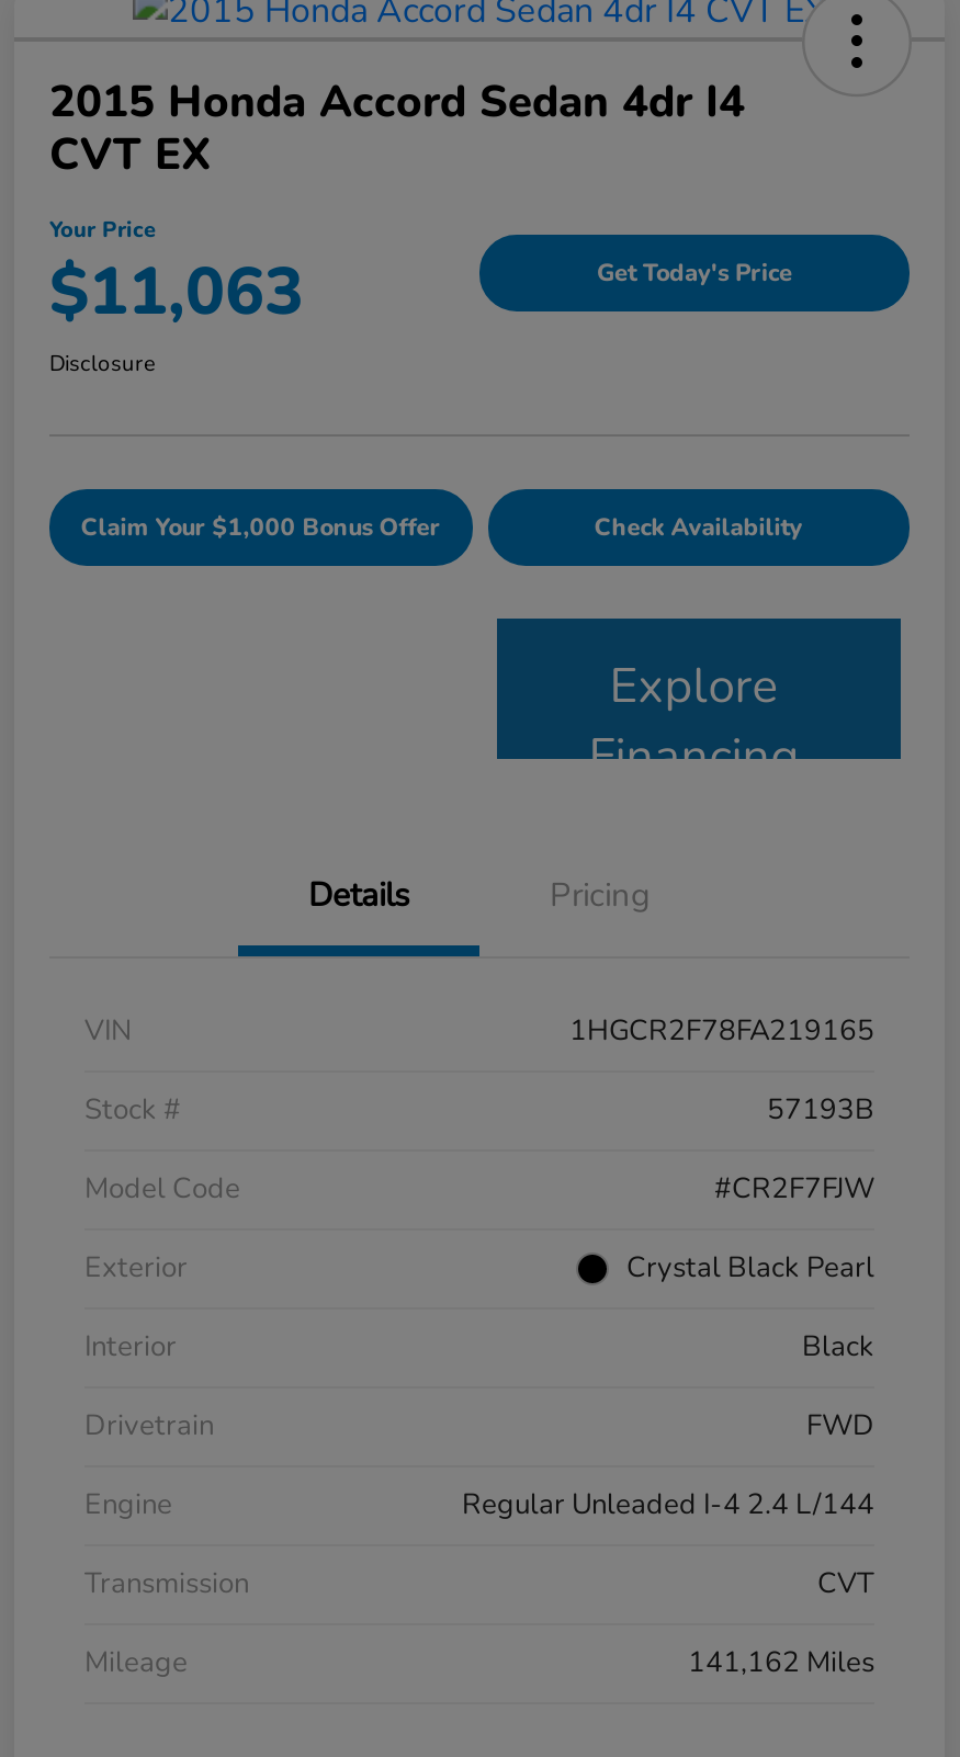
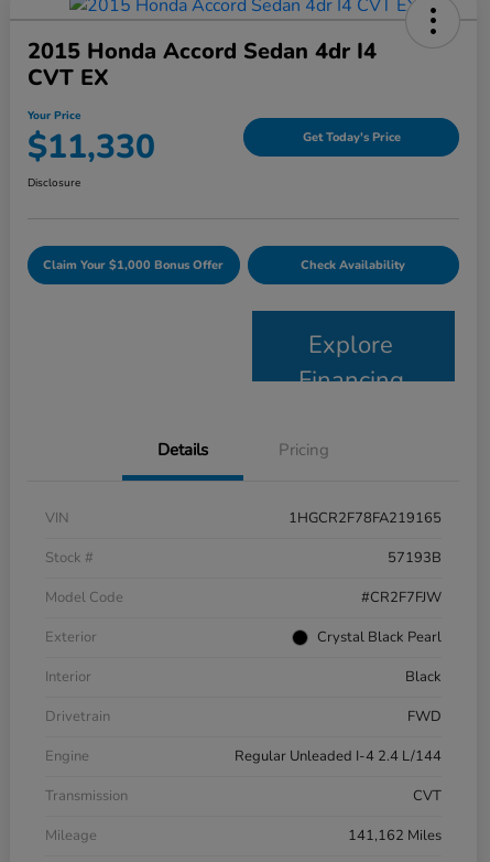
[49,248,304,338] $11,063 -> [28,125,155,170] $11,330

